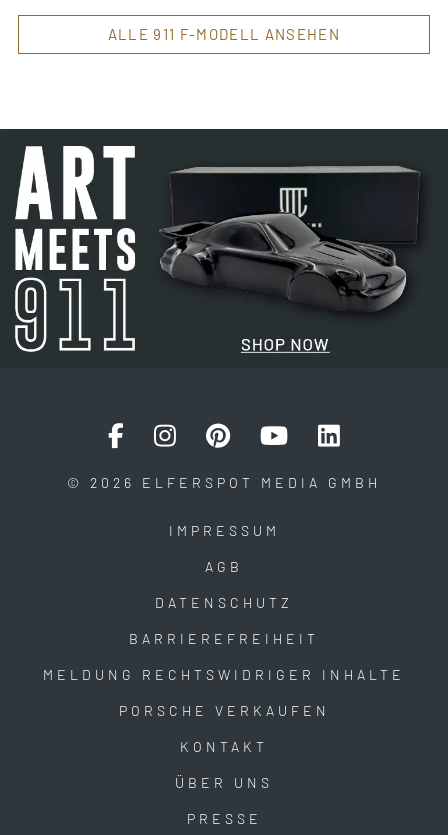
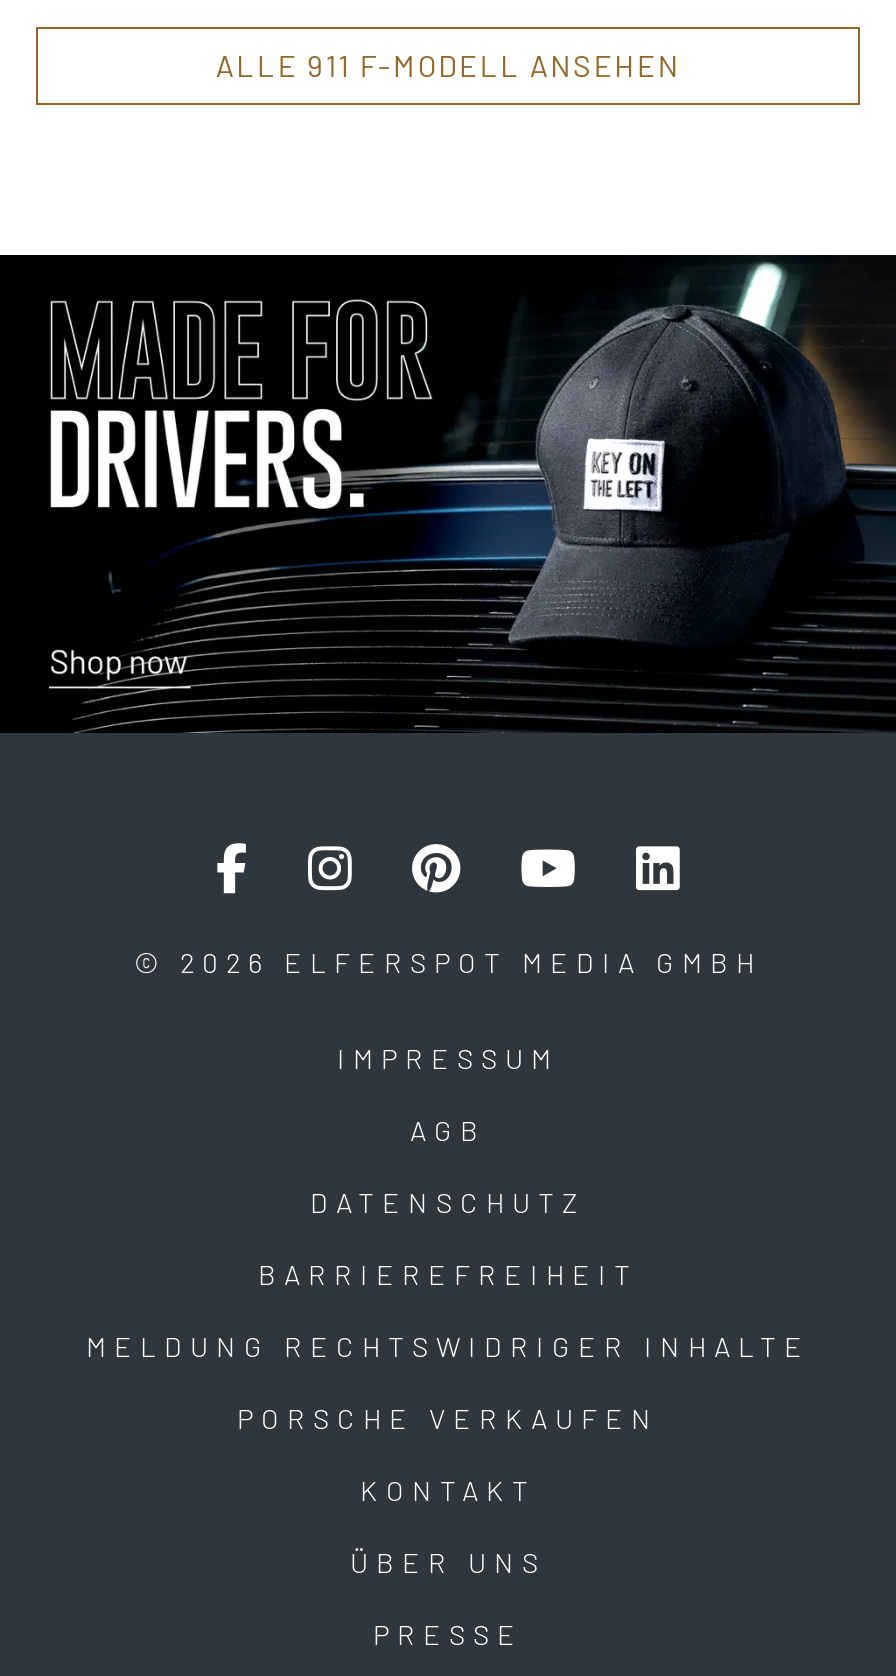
[3,129,445,367] [image] -> [6,257,890,733] [image]

